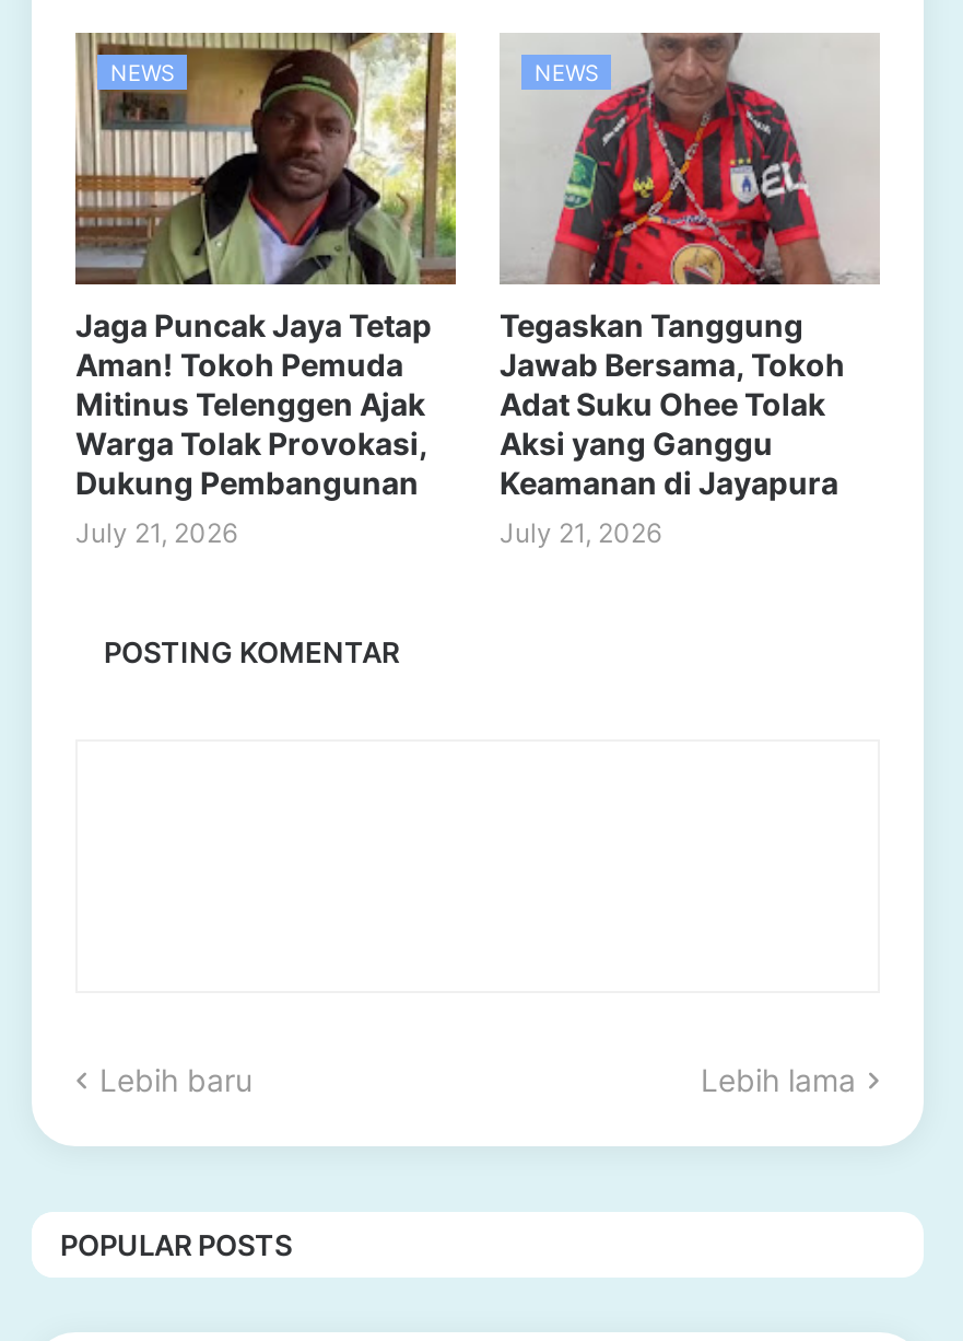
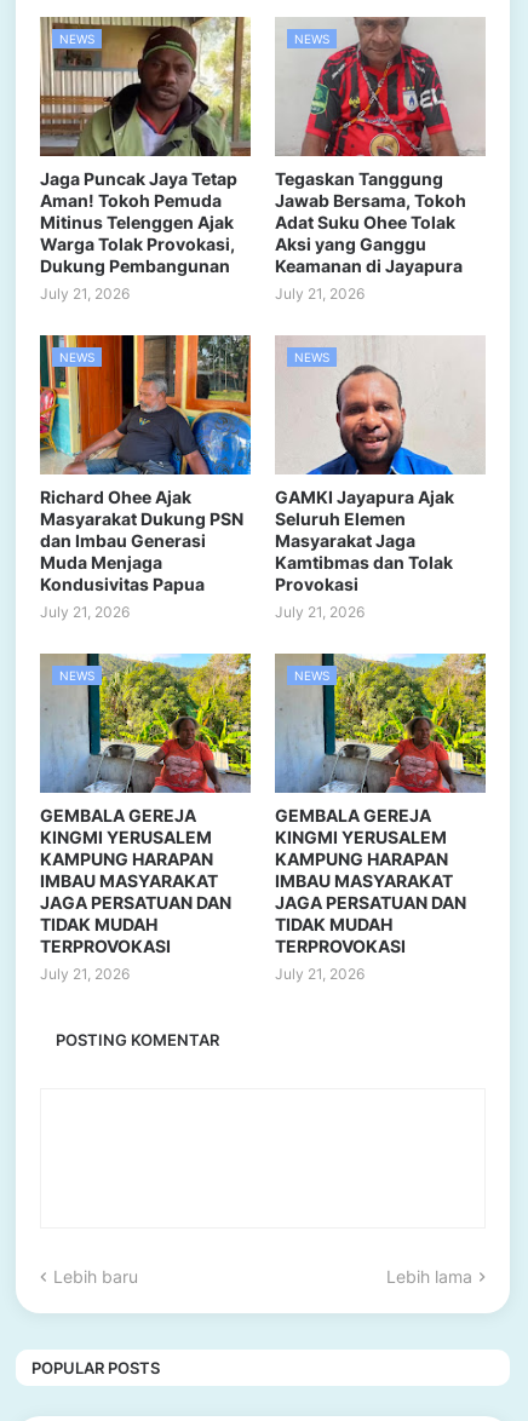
none -> [39,334,252,476] [image] | NEWS
none -> [39,652,252,794] [image] | NEWS
none -> [40,487,243,621] Richard Ohee Ajak | Masyarakat Dukung PSN | dan Imbau Generasi | Muda Menjaga | Kondusivitas Papua | July 21, 2026
none -> [40,805,231,983] GEMBALA GEREJA | KINGMI YERUSALEM | KAMPUNG HARAPAN | IMBAU MASYARAKAT | JAGA PERSATUAN DAN | TIDAK MUDAH | TERPROVOKASI | July 21, 2026
none -> [274,652,487,794] [image] | NEWS
none -> [275,335,486,476] [image] | NEWS
none -> [275,487,454,621] GAMKI Jayapura Ajak | Seluruh Elemen | Masyarakat Jaga | Kamtibmas dan Tolak | Provokasi | July 21, 2026
none -> [275,805,466,983] GEMBALA GEREJA | KINGMI YERUSALEM | KAMPUNG HARAPAN | IMBAU MASYARAKAT | JAGA PERSATUAN DAN | TIDAK MUDAH | TERPROVOKASI | July 21, 2026

